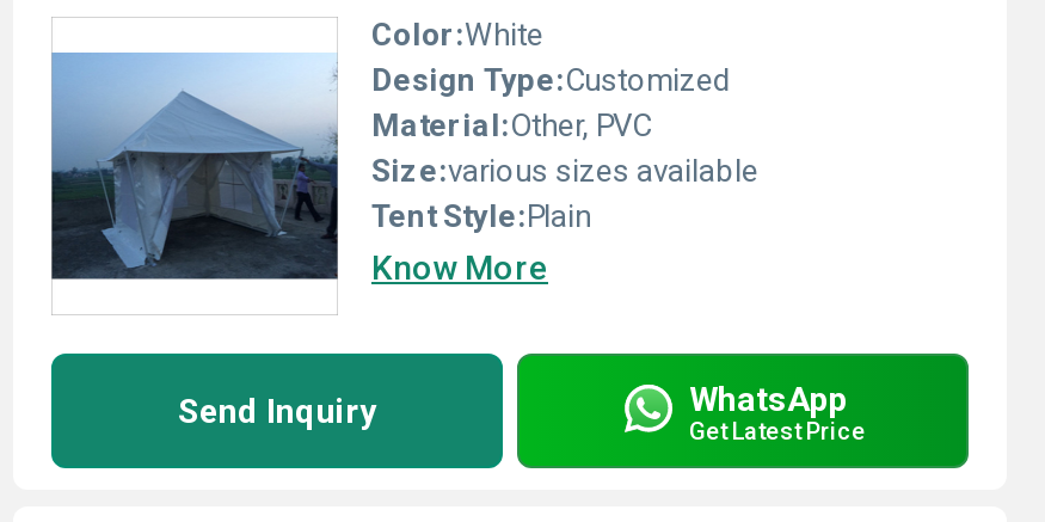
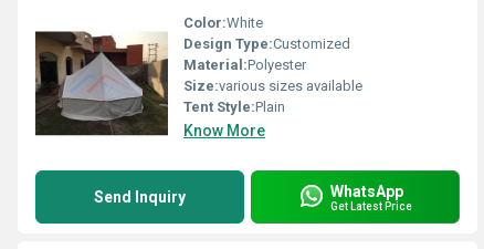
[49,53,651,280] [image] | Material:Other, PVC -> [34,30,306,136] [image] | Material:Polyester

